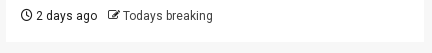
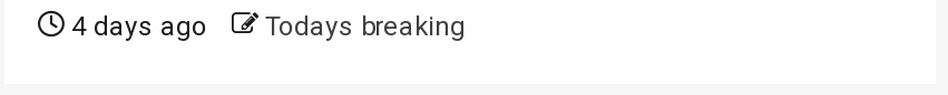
[33,9,213,23] 2 days ago Todays breaking -> [65,11,466,42] 4 days ago Todays breaking

